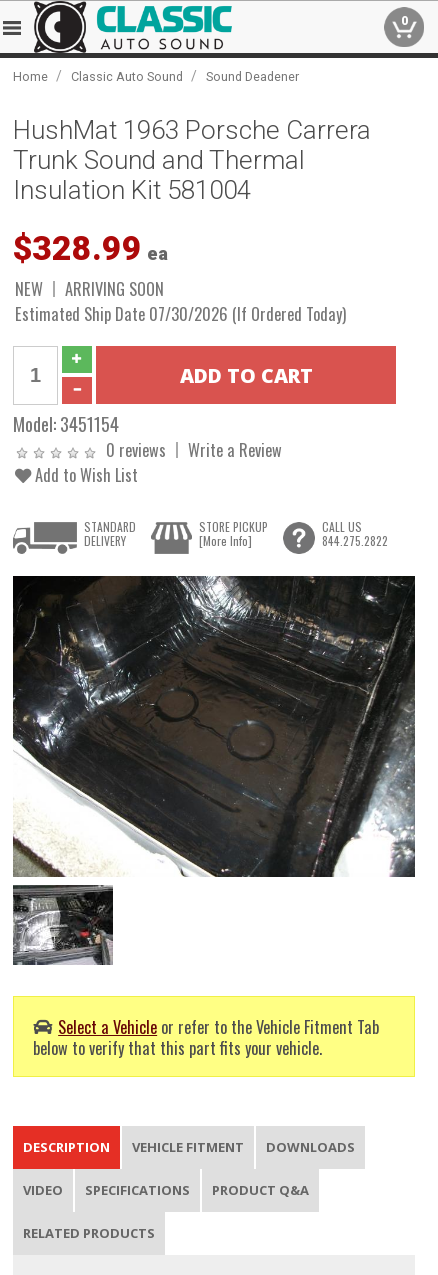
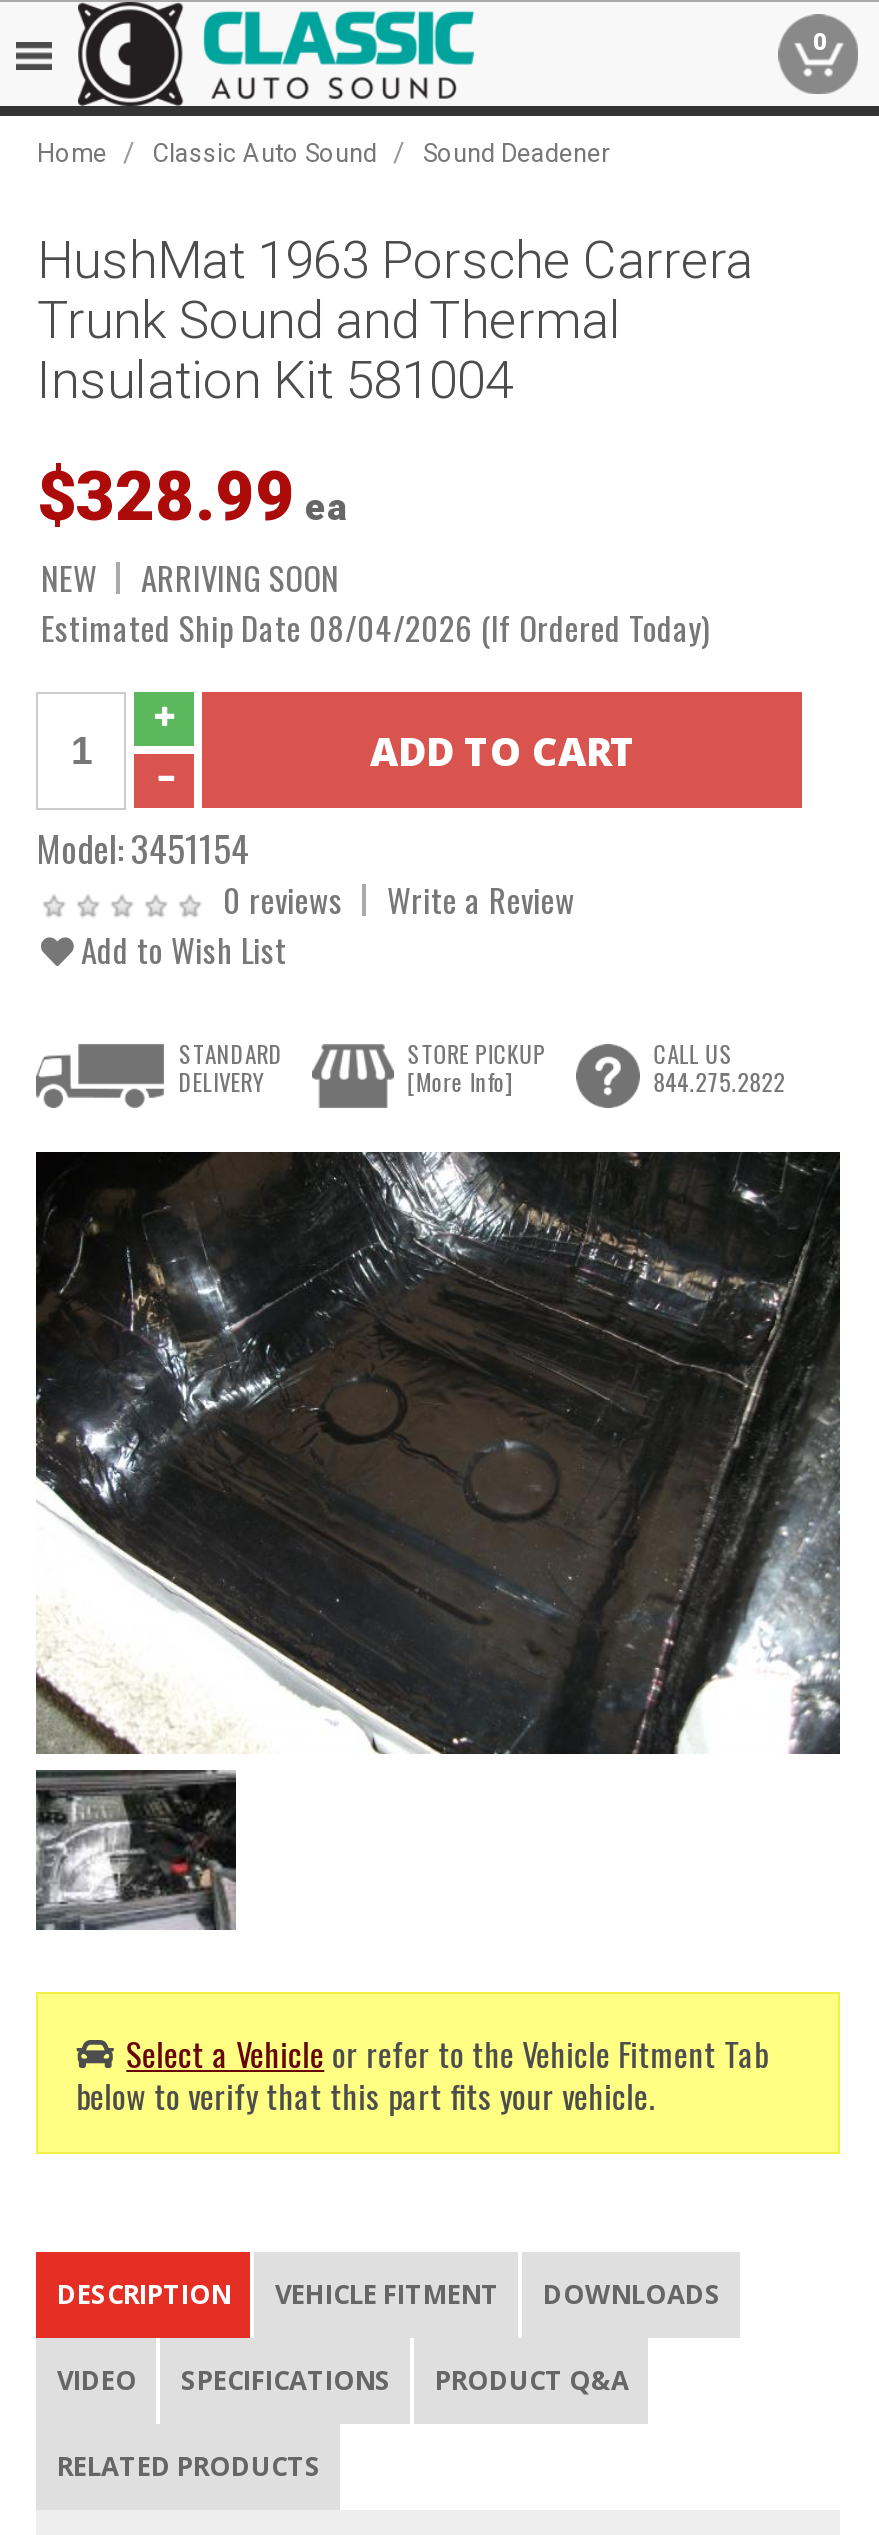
[15,301,346,326] Estimated Ship Date 07/30/2026 (If Ordered Today) -> [41,602,709,652] Estimated Ship Date 08/04/2026 (If Ordered Today)

